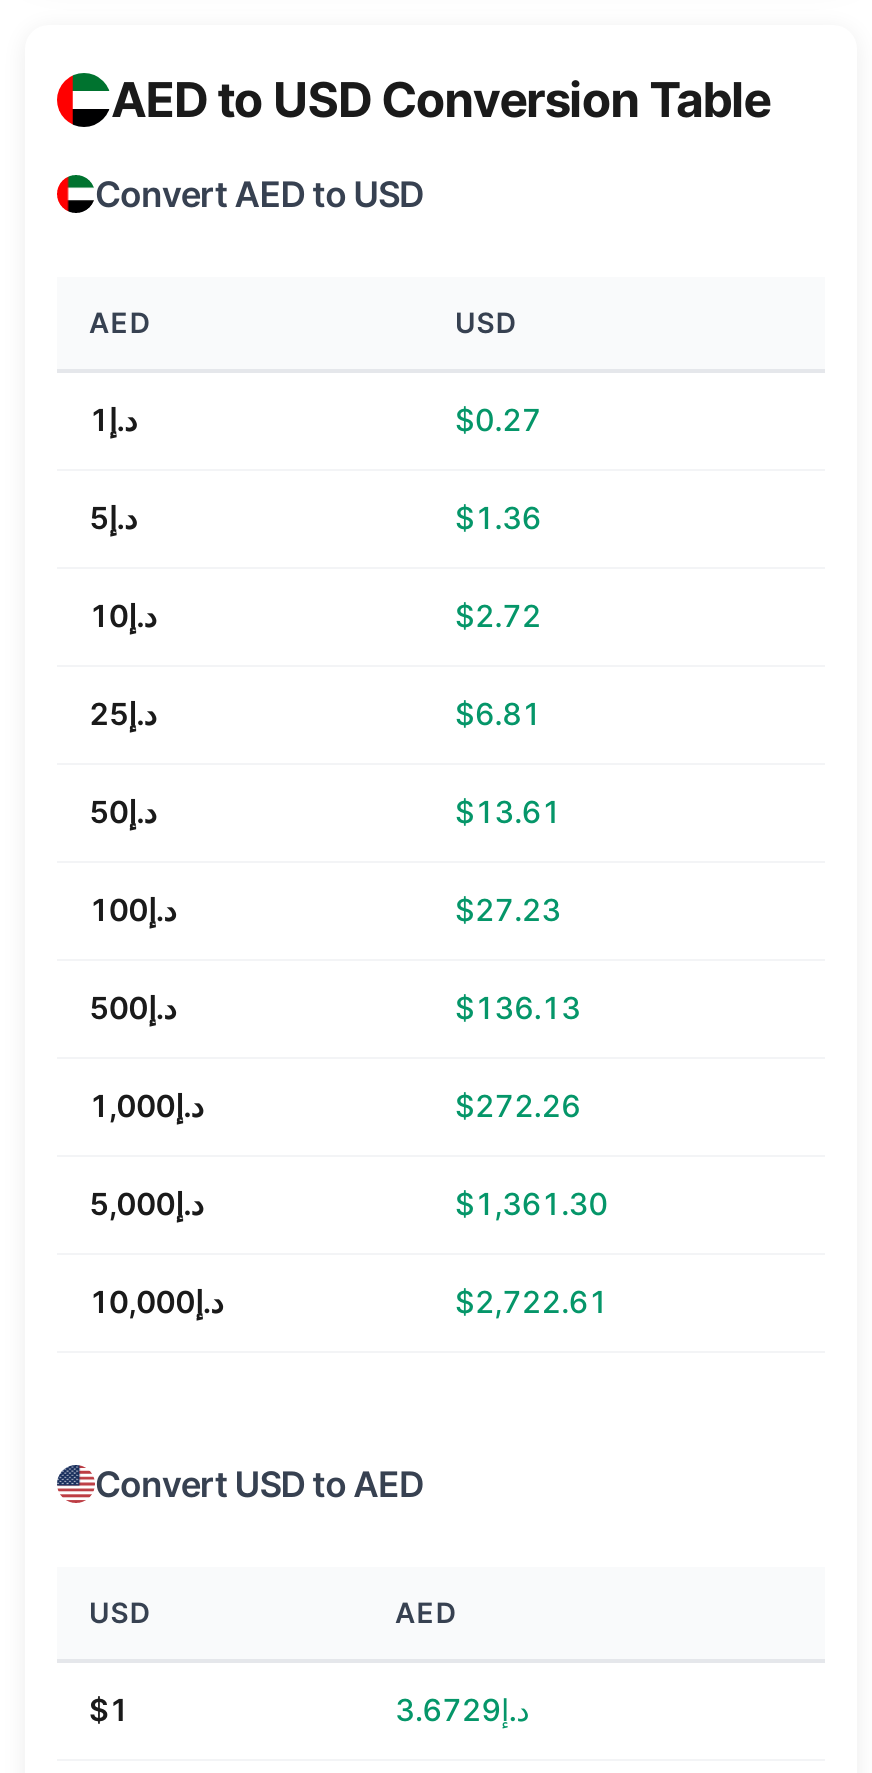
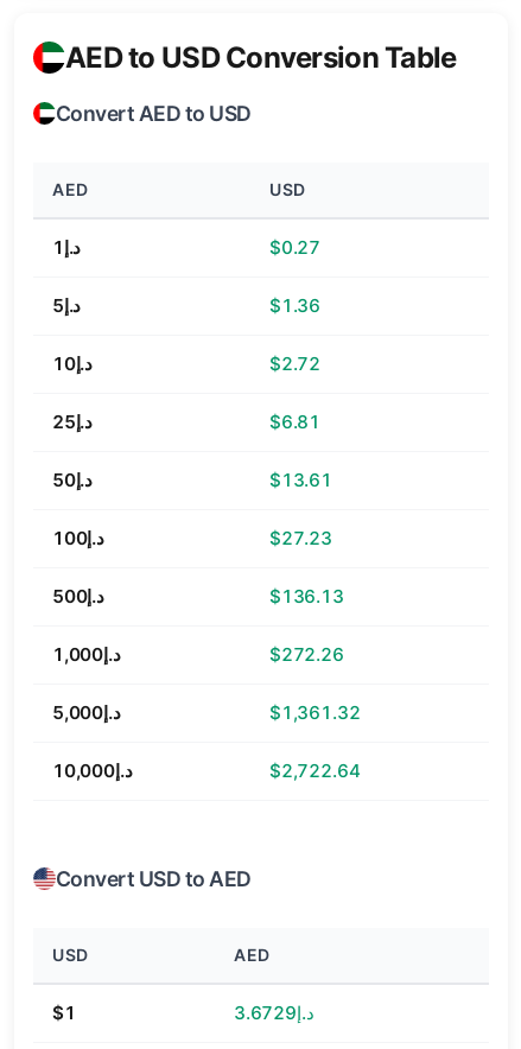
[455,1185,608,1223] $1,361.30 -> [269,702,360,724] $1,361.32
[455,1283,608,1321] $2,722.61 -> [269,760,360,782] $2,722.64

